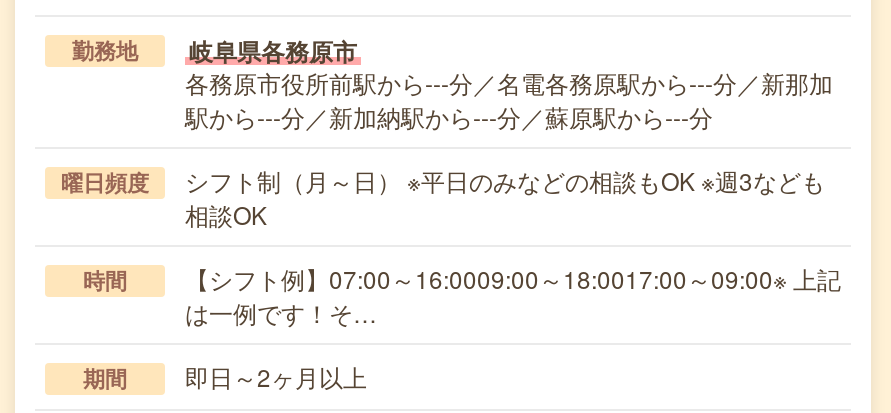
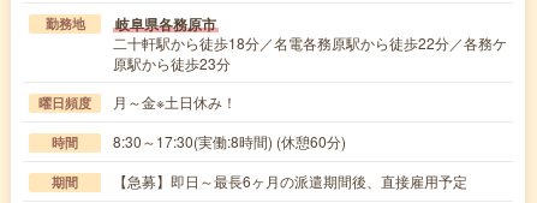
[185,66,833,134] 各務原市役所前駅から---分／名電各務原駅から---分／新那加 | 駅から---分／新加納駅から---分／蘇原駅から---分 -> [113,33,507,74] 二十軒駅から徒歩18分／名電各務原駅から徒歩22分／各務ケ | 原駅から徒歩23分
[185,164,825,232] シフト制（月～日） ※平日のみなどの相談もOK ※週3なども | 相談OK -> [113,92,237,112] 月～金※土日休み！
[185,262,841,330] 【シフト例】07:00～16:0009:00～18:0017:00～09:00※ 上記 | は一例です！そ… -> [113,131,346,152] 8:30～17:30(実働:8時間) (休憩60分)
[185,360,367,394] 即日～2ヶ月以上 -> [113,171,467,191] 【急募】即日～最長6ヶ月の派遣期間後、直接雇用予定

